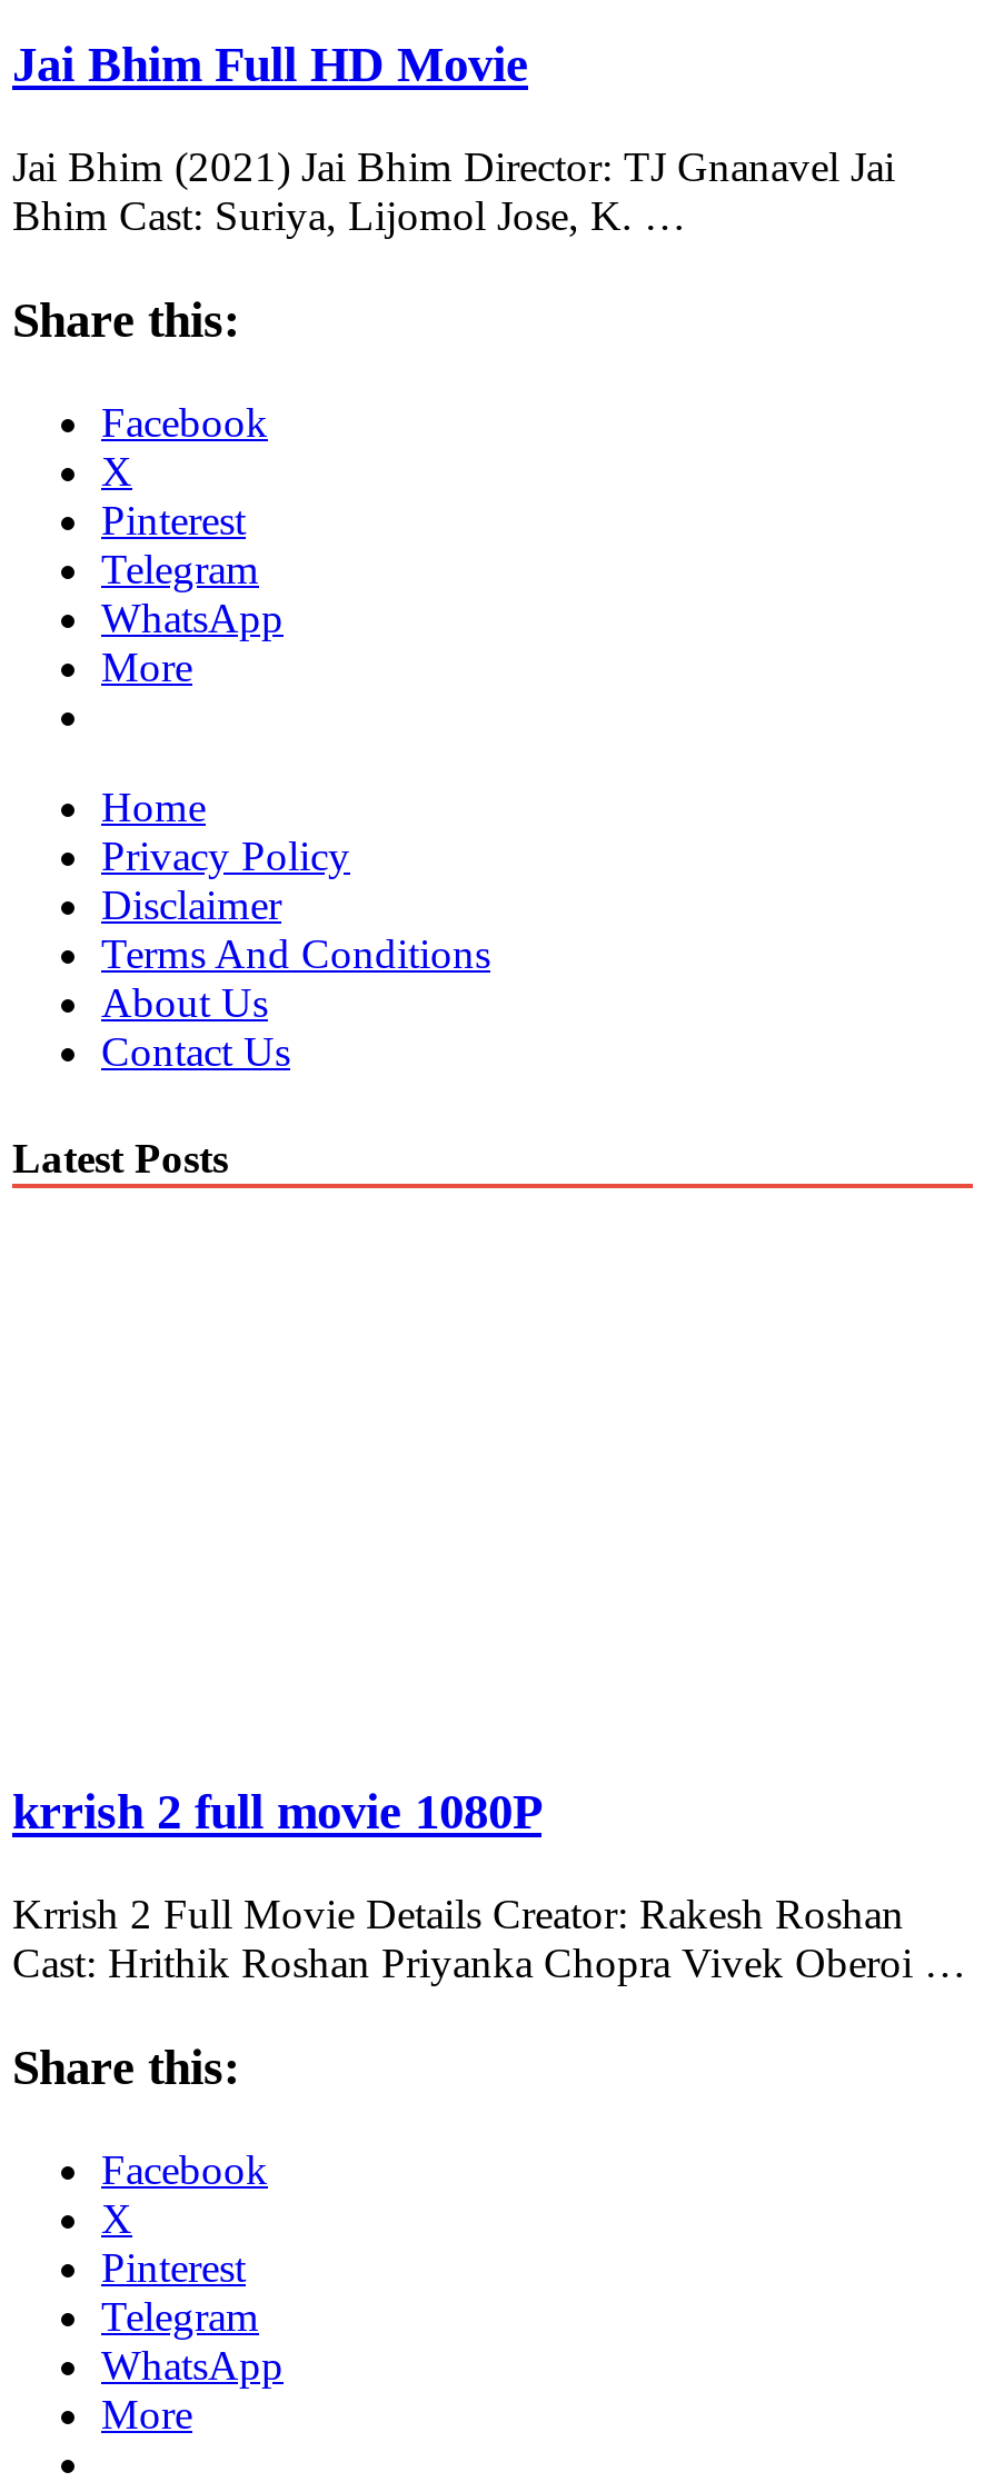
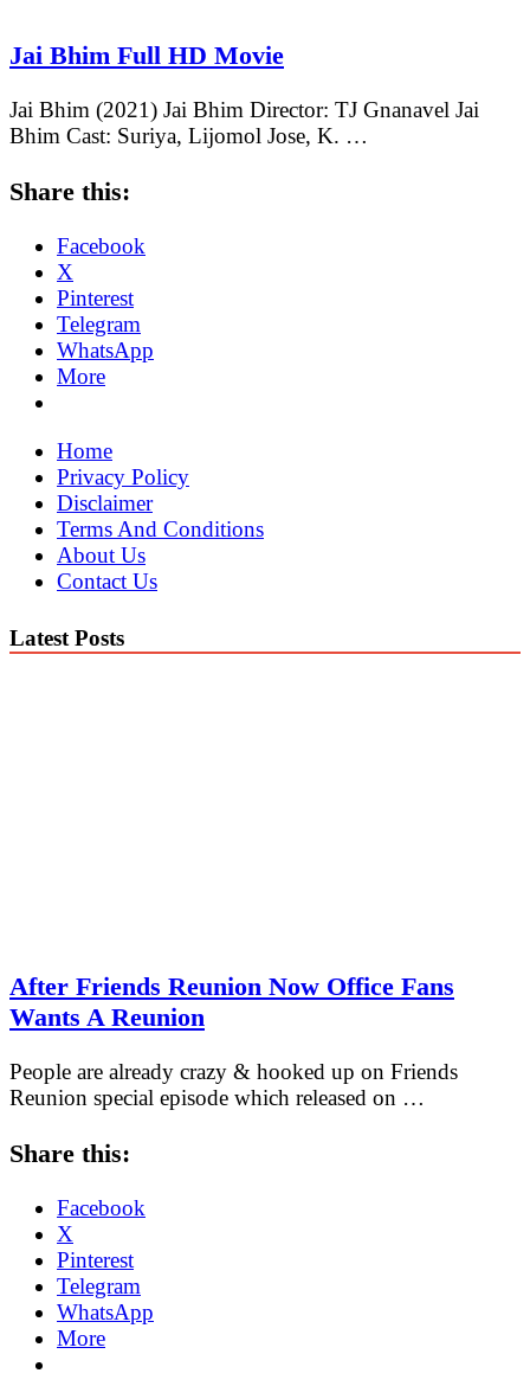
[12,1783,541,1839] krrish 2 full movie 1080P -> [9,971,454,1031] After Friends Reunion Now Office Fans | Wants A Reunion
[12,1891,966,1987] Krrish 2 Full Movie Details Creator: Rakesh Roshan | Cast: Hrithik Roshan Priyanka Chopra Vivek Oberoi … -> [9,1059,458,1110] People are already crazy & hooked up on Friends | Reunion special episode which released on …

